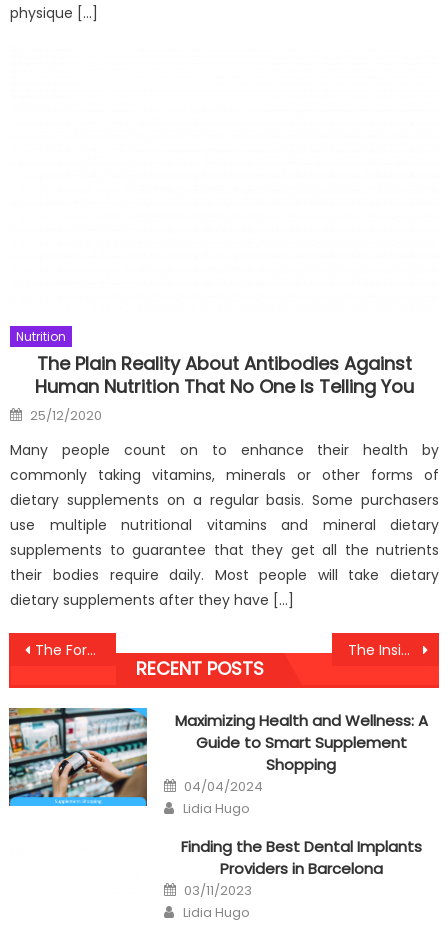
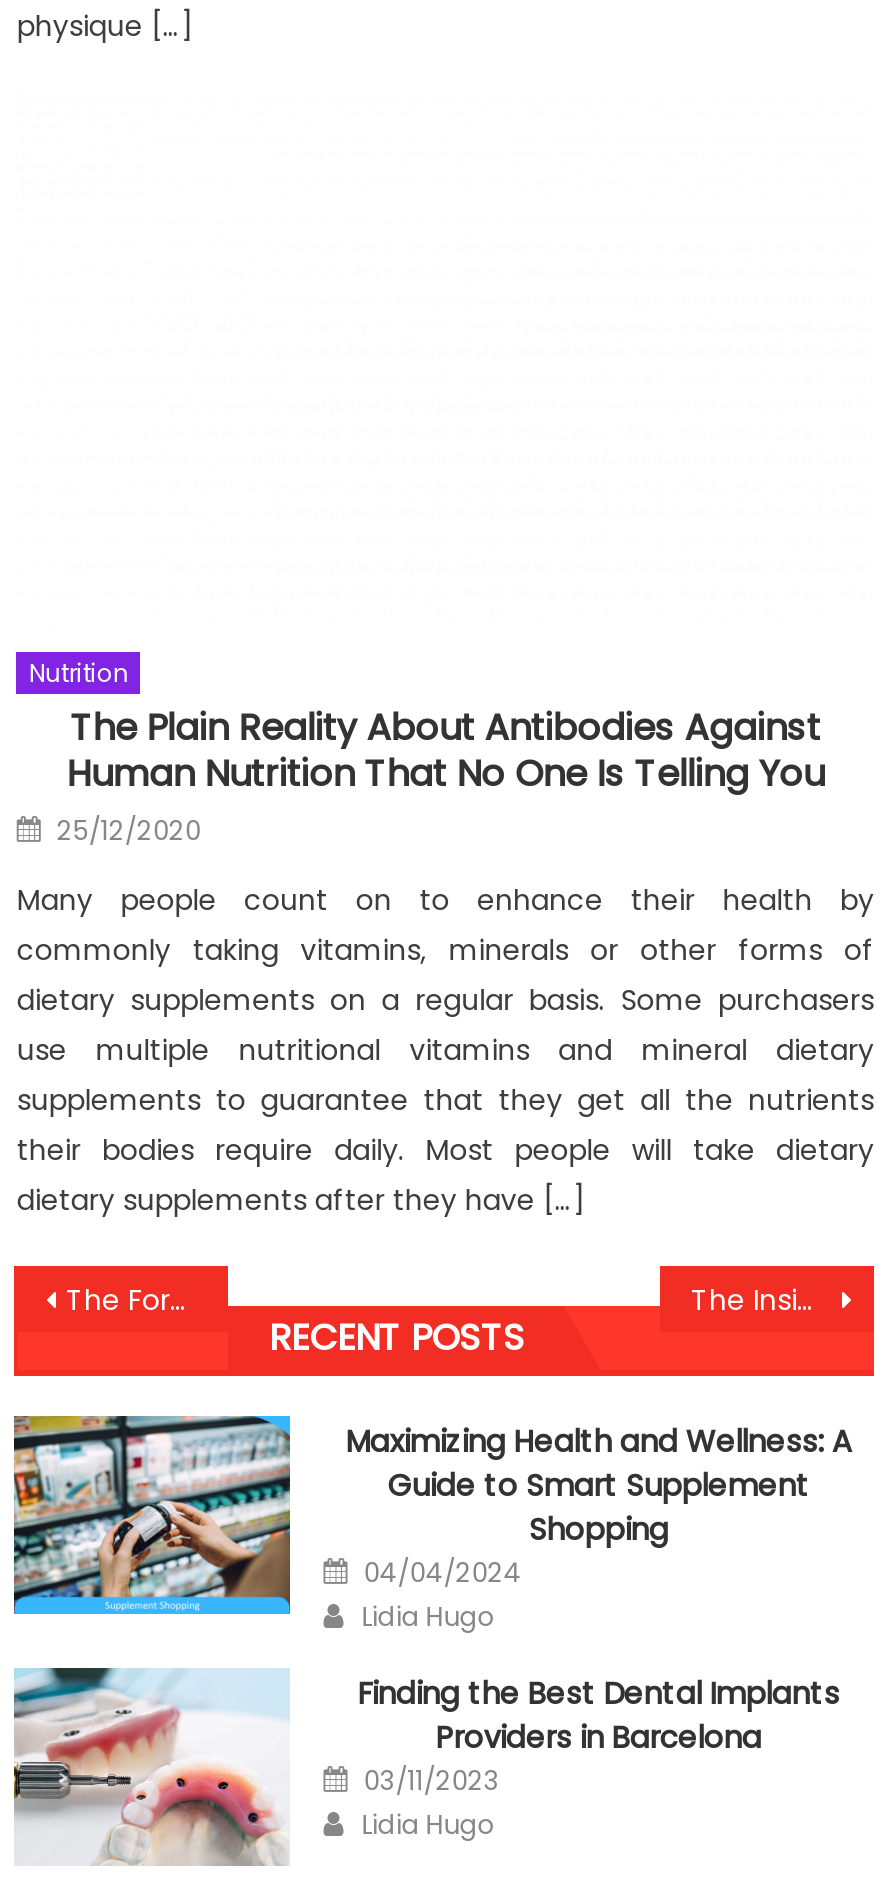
none -> [12,1666,290,1868] [image]

